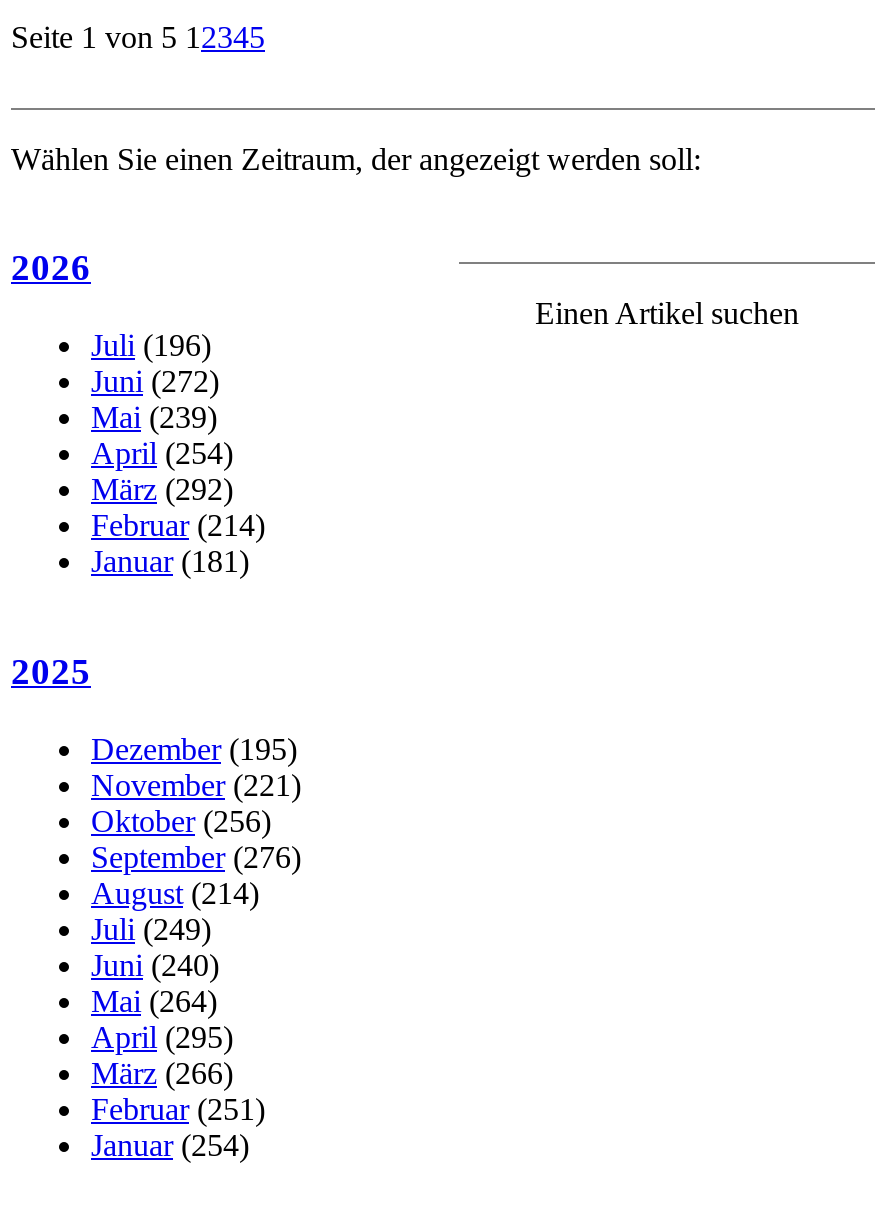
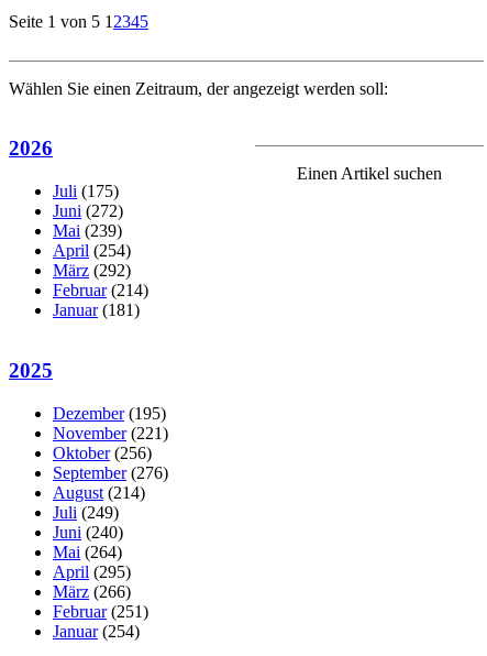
[91,328,211,362] Juli (196) -> [53,182,119,200] Juli (175)

